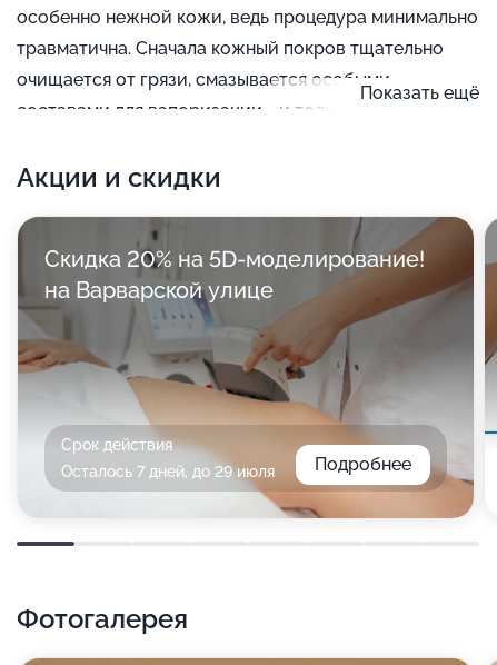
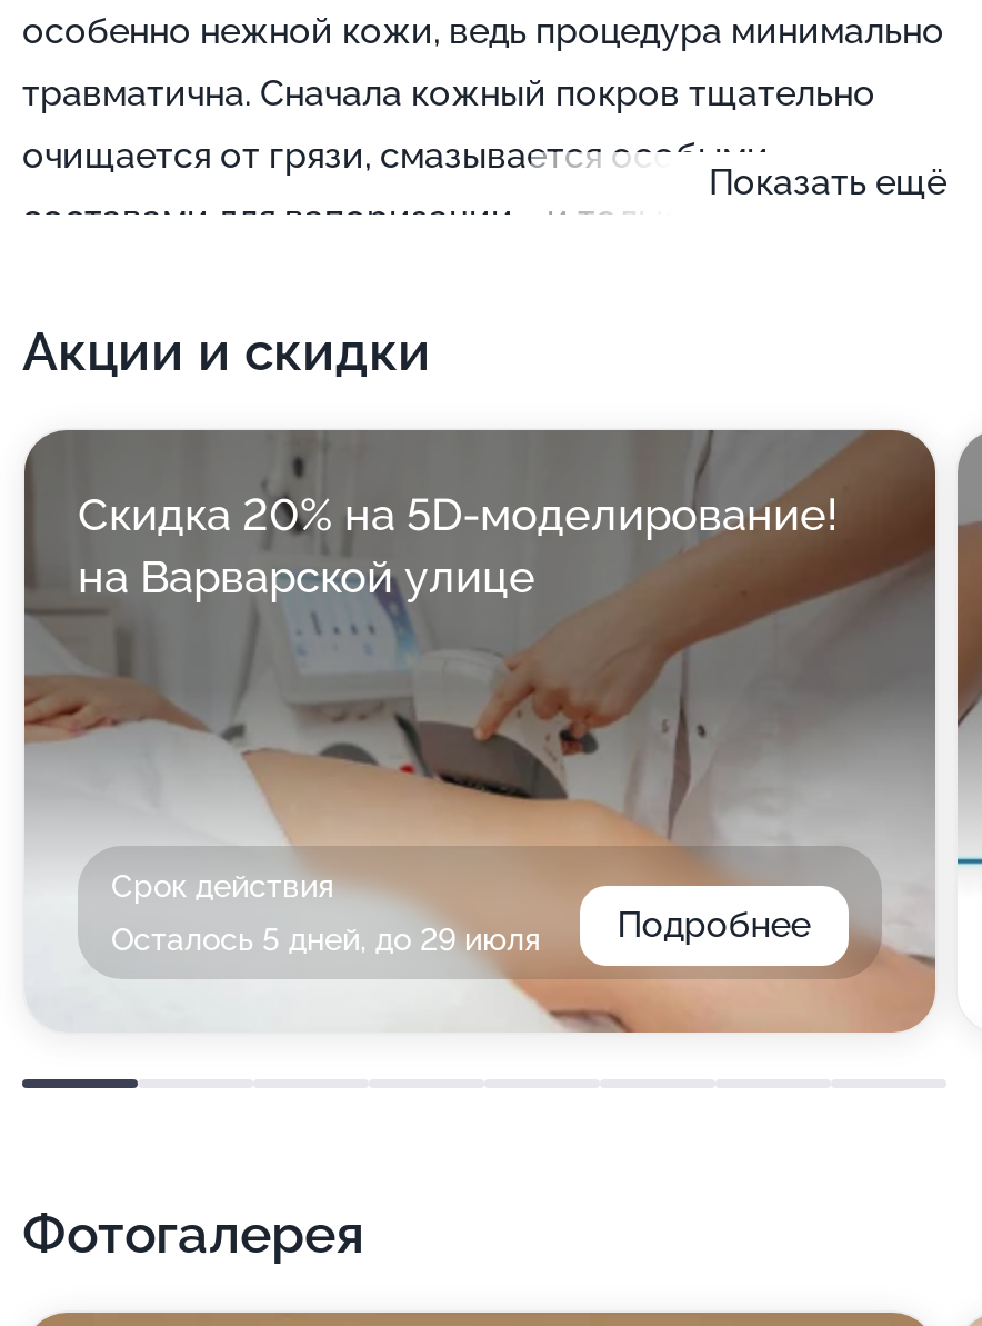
[61,463,275,480] Осталось 7 дней, до 29 июля -> [111,921,540,957] Осталось 5 дней, до 29 июля

